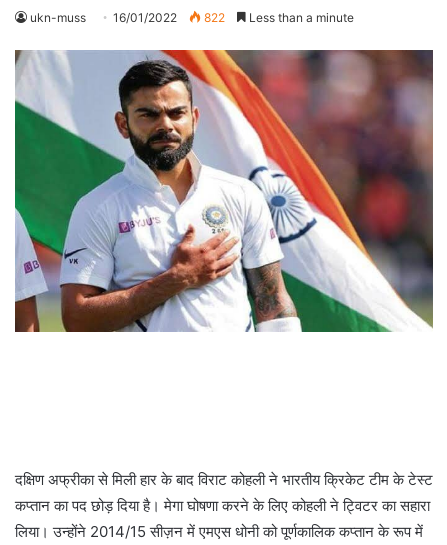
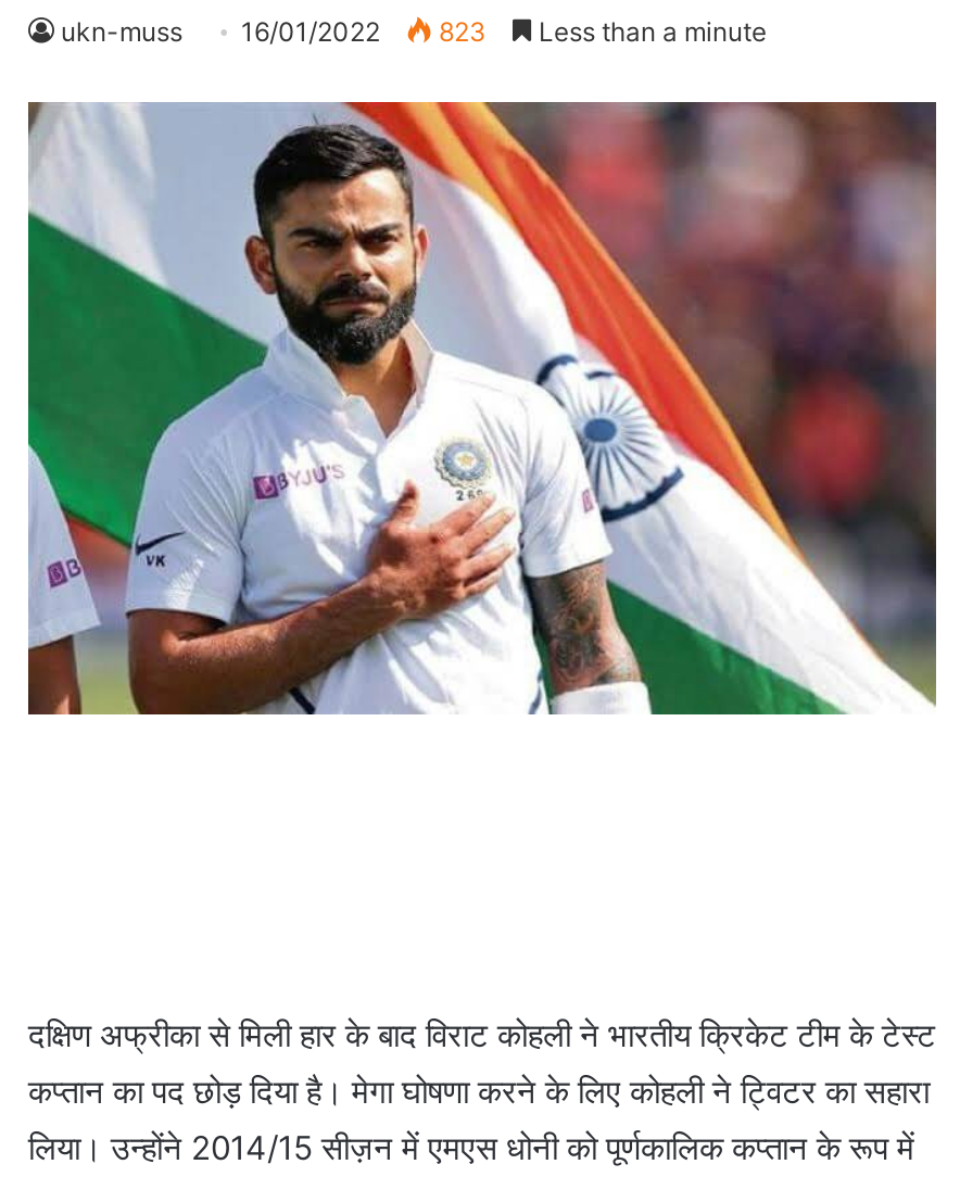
[30,10,354,25] ukn-muss 16/01/2022 822 Less than a minute -> [61,15,767,48] ukn-muss 16/01/2022 823 Less than a minute

